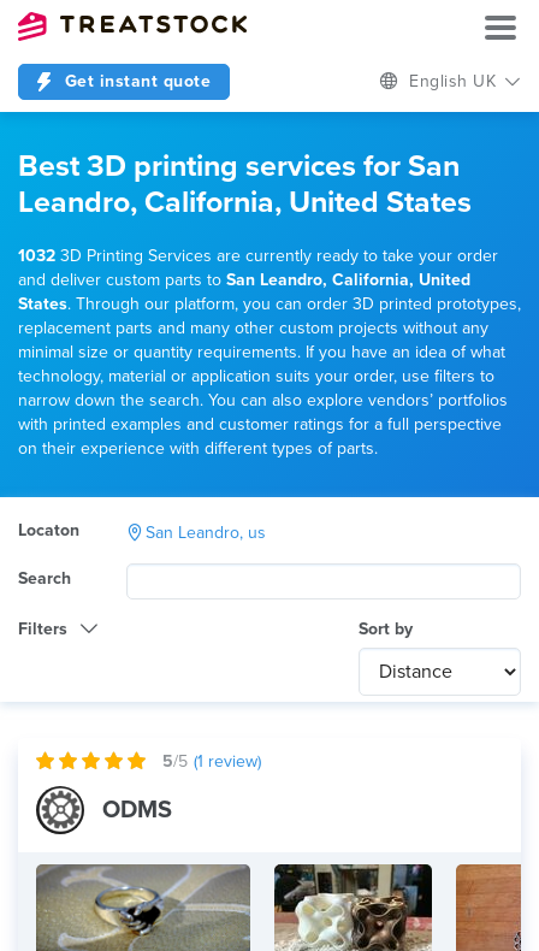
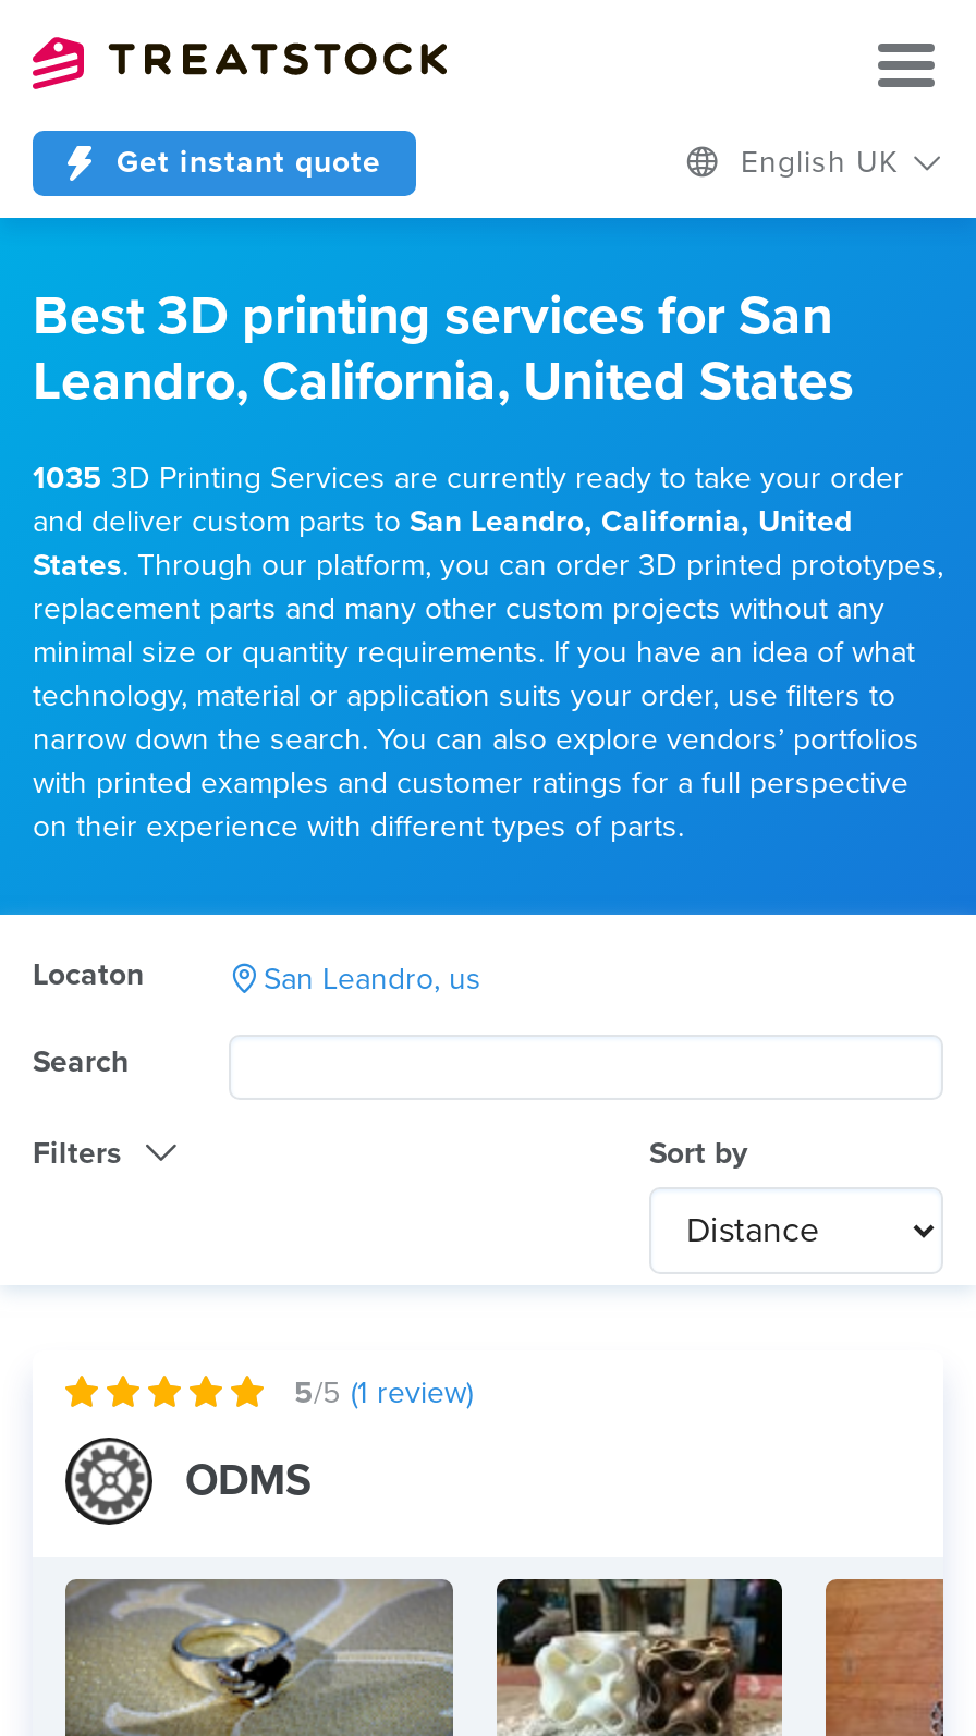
[18,246,498,266] 1032 3D Printing Services are currently ready to take your order -> [33,460,904,497] 1035 3D Printing Services are currently ready to take your order

